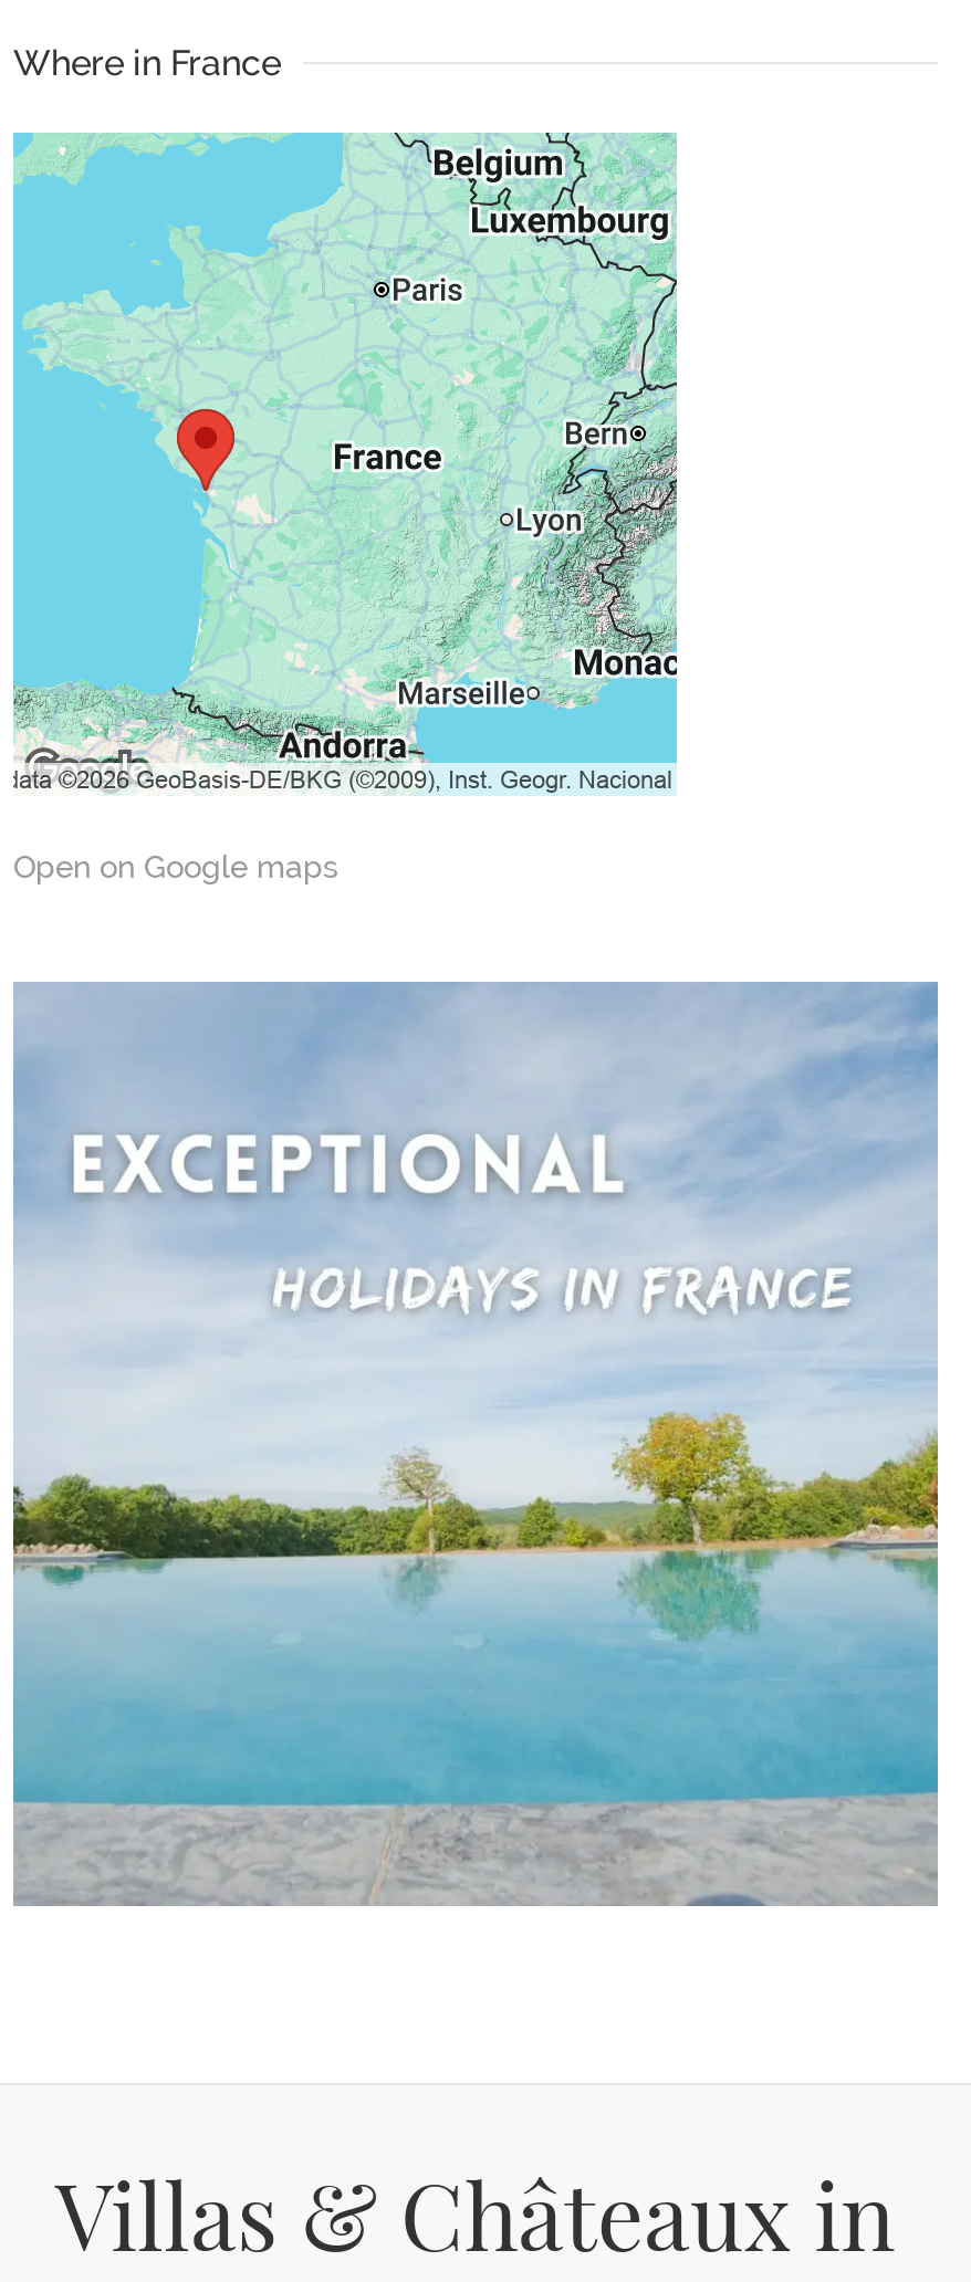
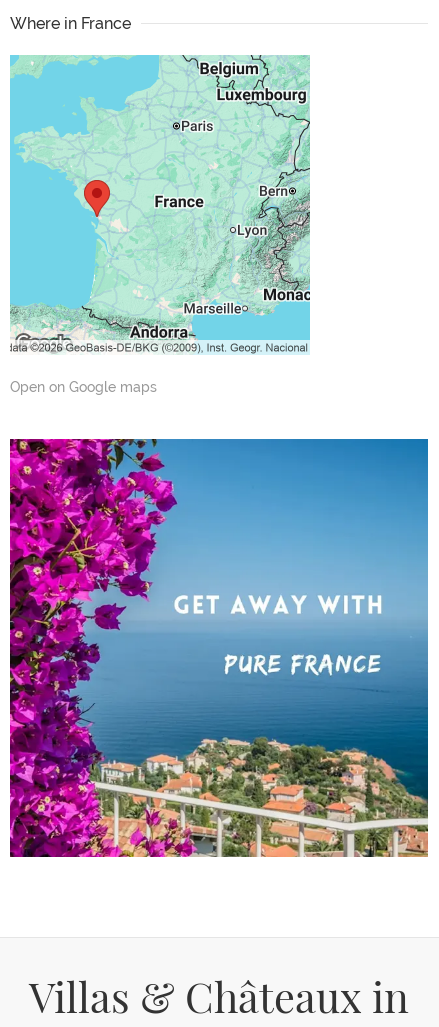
[11,980,940,1908] [image] -> [9,438,429,858] [image]

